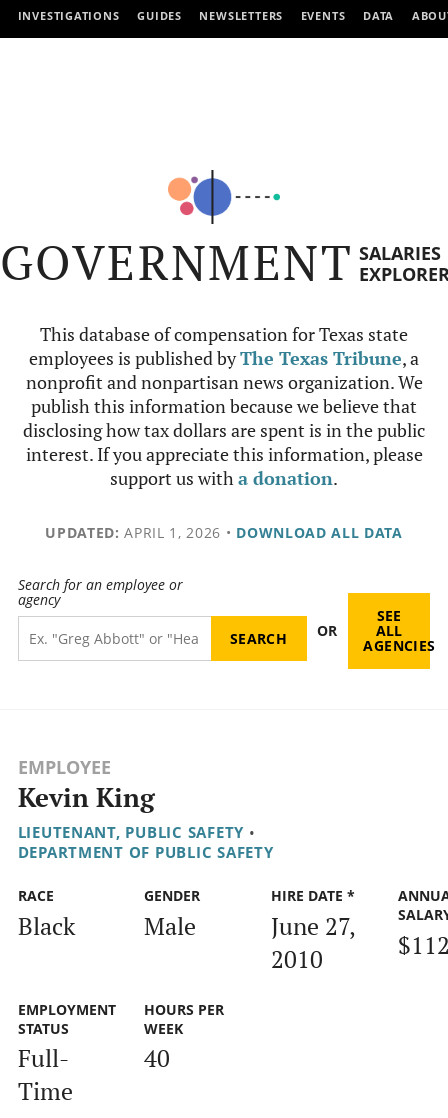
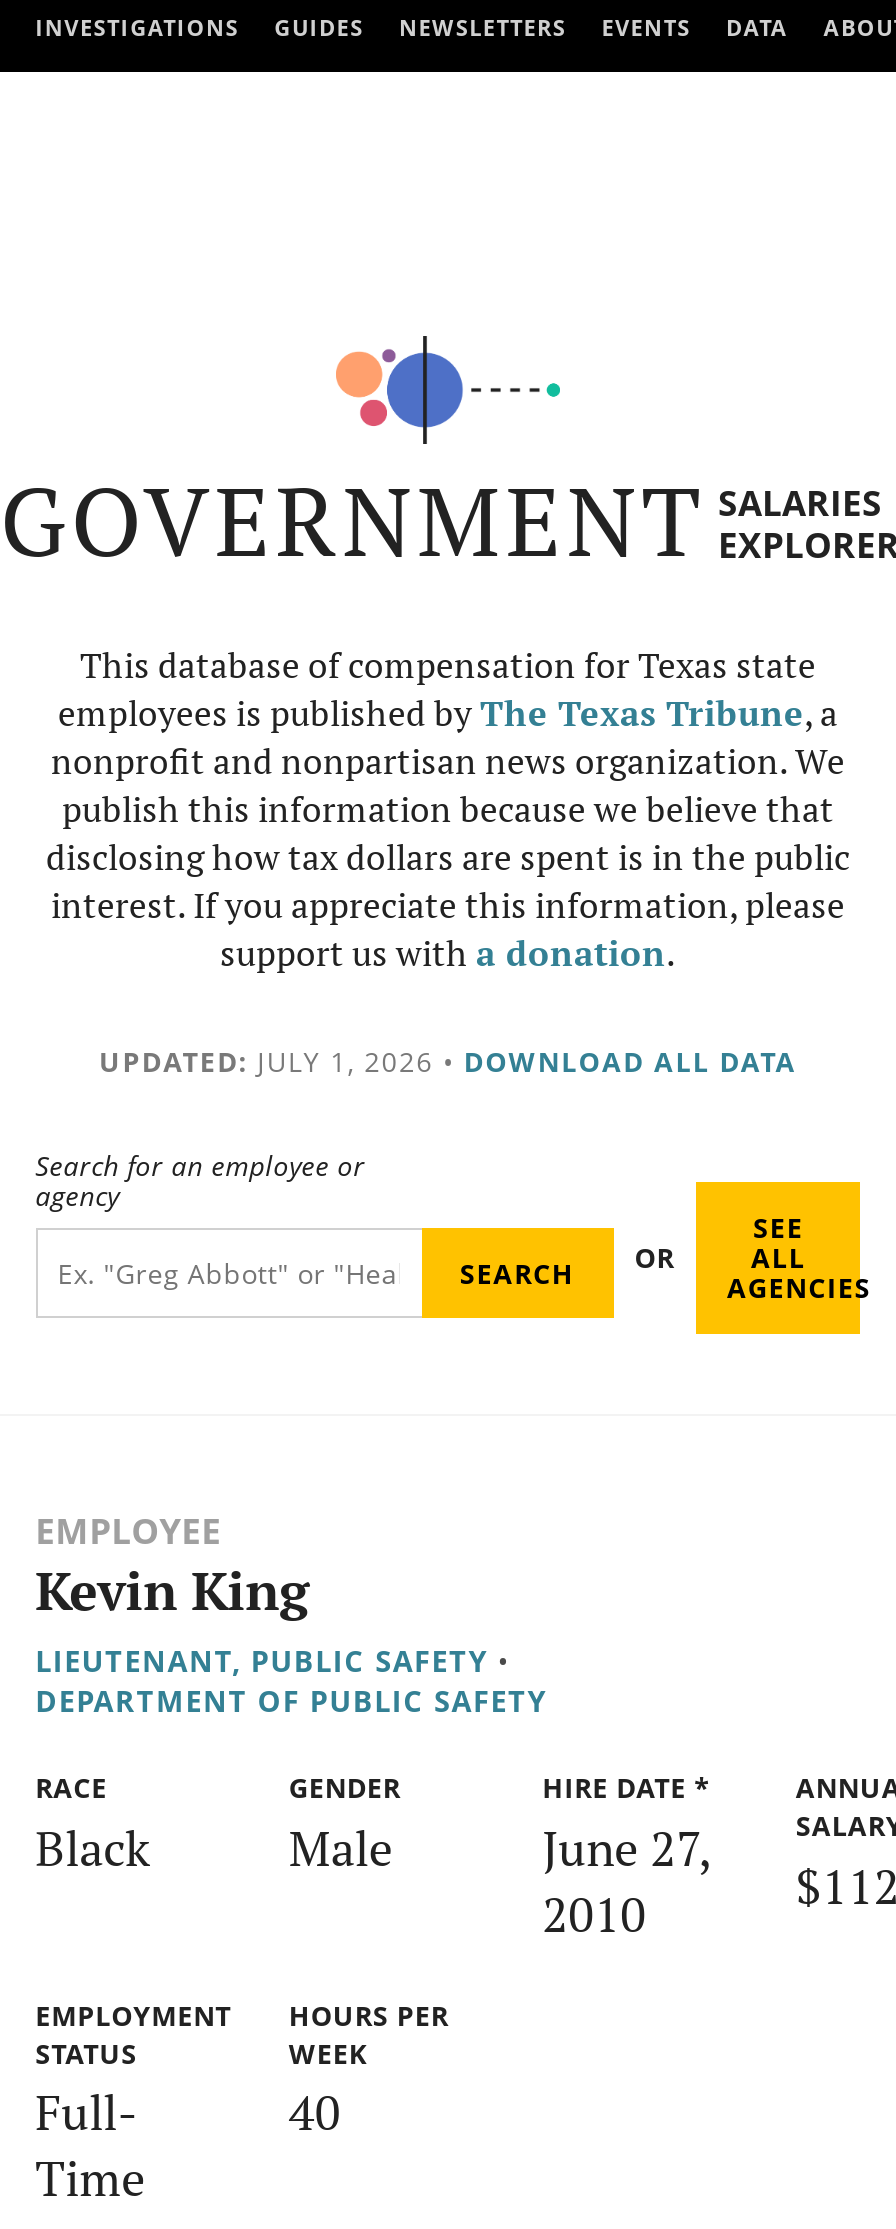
[45,523,403,542] UPDATED: APRIL 1, 2026 • DOWNLOAD ALL DATA -> [99,1042,797,1080] UPDATED: JULY 1, 2026 • DOWNLOAD ALL DATA

